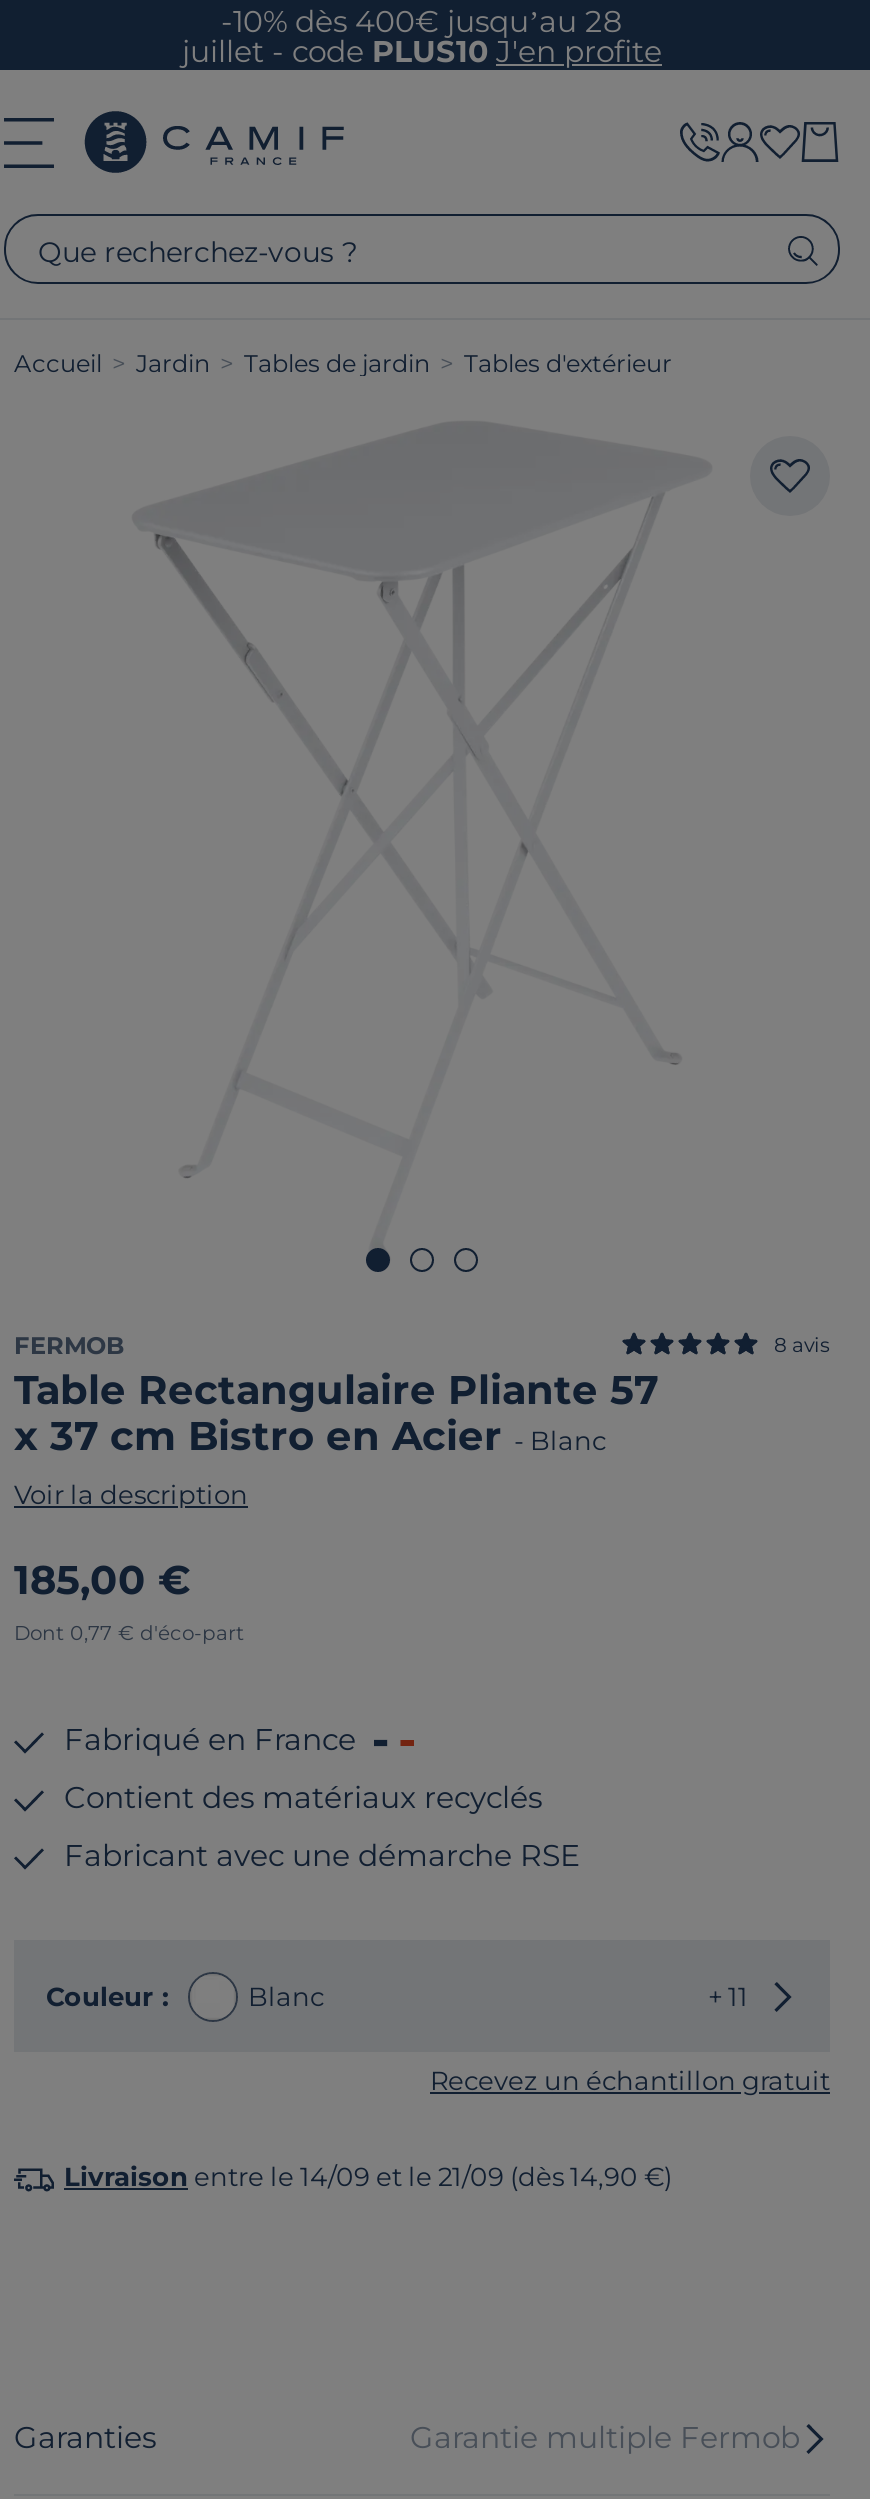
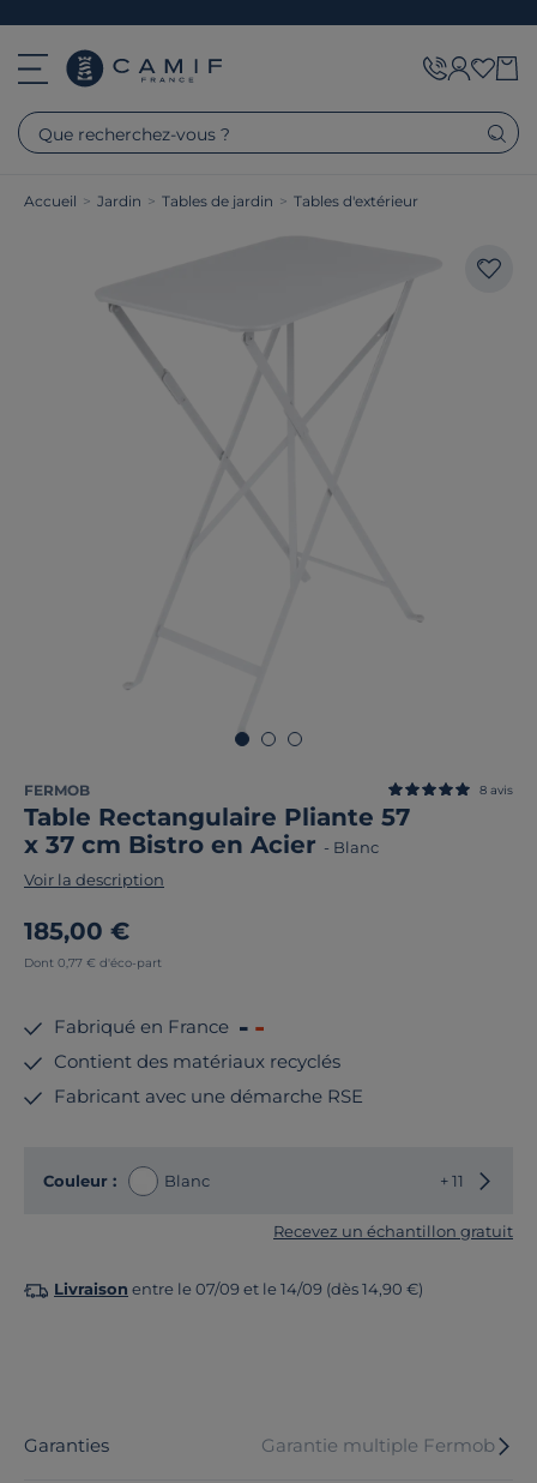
[182,1,662,69] -10% dès 400€ jusqu’au 28 | juillet - codePLUS10 J'en profite -> none
[64,2160,672,2192] Livraison entre le 14/09 et le 21/09 (dès 14,90 €) -> [54,1279,423,1298] Livraison entre le 07/09 et le 14/09 (dès 14,90 €)

